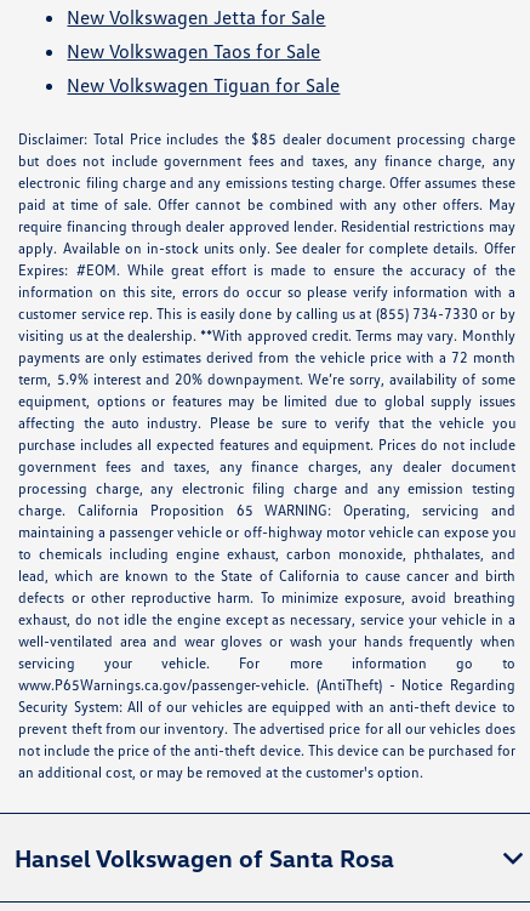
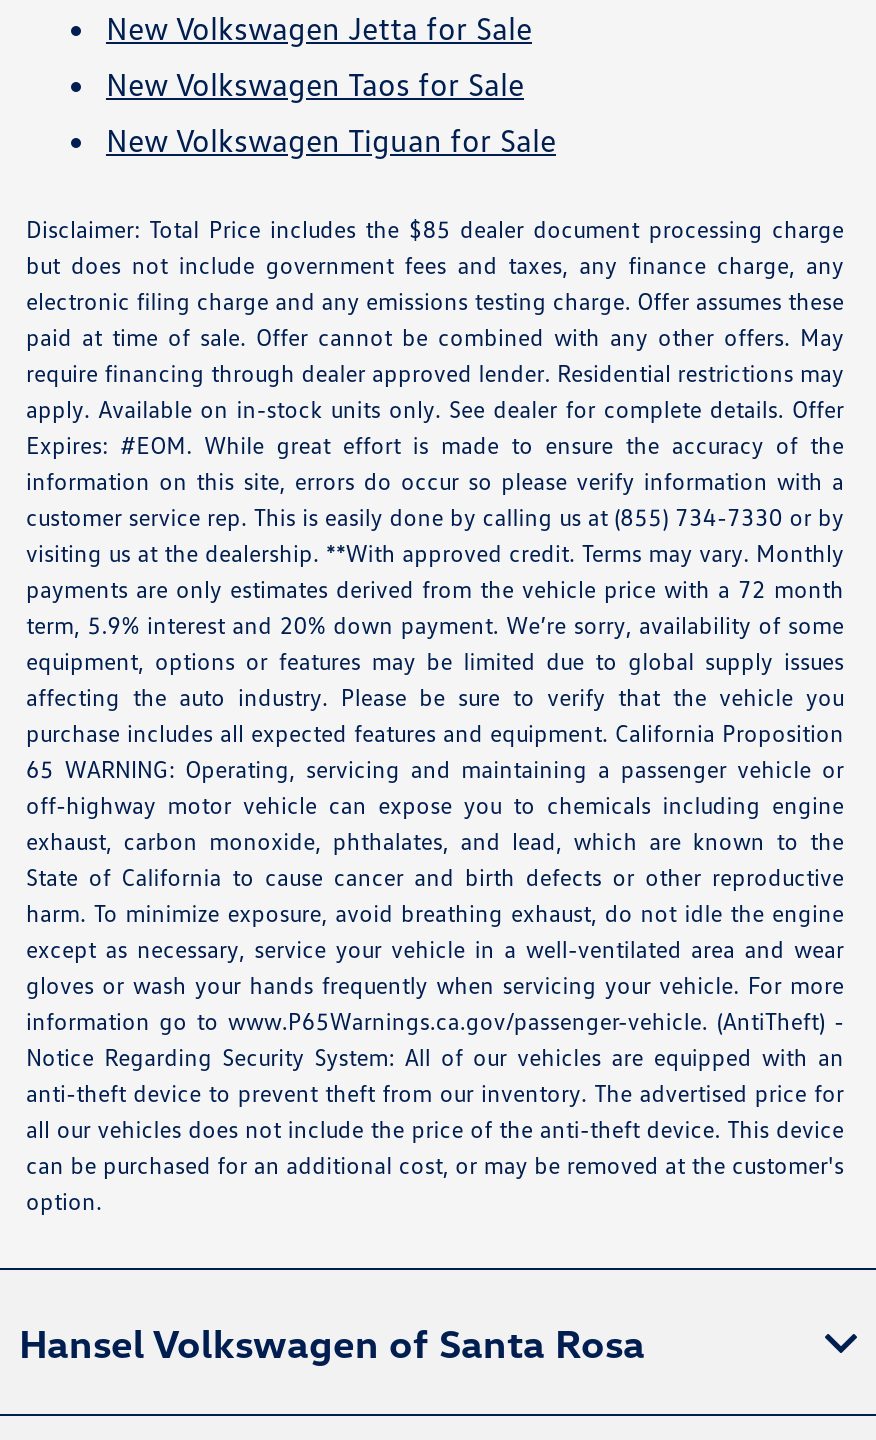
[19,370,515,388] term, 5.9% interest and 20% downpayment. We’re sorry, availability of some -> [26,610,844,640] term, 5.9% interest and 20% down payment. We’re sorry, availability of some
[19,436,515,781] purchase includes all expected features and equipment. Prices do not include | government fees and taxes, any finance charges, any dealer document | processing charge, any electronic filing charge and any emission testing | charge. California Proposition 65 WARNING: Operating, servicing and | maintaining a passenger vehicle or off-highway motor vehicle can expose you | to chemicals including engine exhaust, carbon monoxide, phthalates, and | lead, which are known to the State of California to cause cancer and birth | defects or other reproductive harm. To minimize exposure, avoid breathing | exhaust, do not idle the engine except as necessary, service your vehicle in a | well-ventilated area and wear gloves or wash your hands frequently when | servicing your vehicle. For more information go to | www.P65Warnings.ca.gov/passenger-vehicle. (AntiTheft) - Notice Regarding | Security System: All of our vehicles are equipped with an anti-theft device to | prevent theft from our inventory. The advertised price for all our vehicles does | not include the price of the anti-theft device. This device can be purchased for | an additional cost, or may be removed at the customer's option. -> [26,718,844,1216] purchase includes all expected features and equipment. California Proposition | 65 WARNING: Operating, servicing and maintaining a passenger vehicle or | off-highway motor vehicle can expose you to chemicals including engine | exhaust, carbon monoxide, phthalates, and lead, which are known to the | State of California to cause cancer and birth defects or other reproductive | harm. To minimize exposure, avoid breathing exhaust, do not idle the engine | except as necessary, service your vehicle in a well-ventilated area and wear | gloves or wash your hands frequently when servicing your vehicle. For more | information go to www.P65Warnings.ca.gov/passenger-vehicle. (AntiTheft) - | Notice Regarding Security System: All of our vehicles are equipped with an | anti-theft device to prevent theft from our inventory. The advertised price for | all our vehicles does not include the price of the anti-theft device. This device | can be purchased for an additional cost, or may be removed at the customer's | option.

